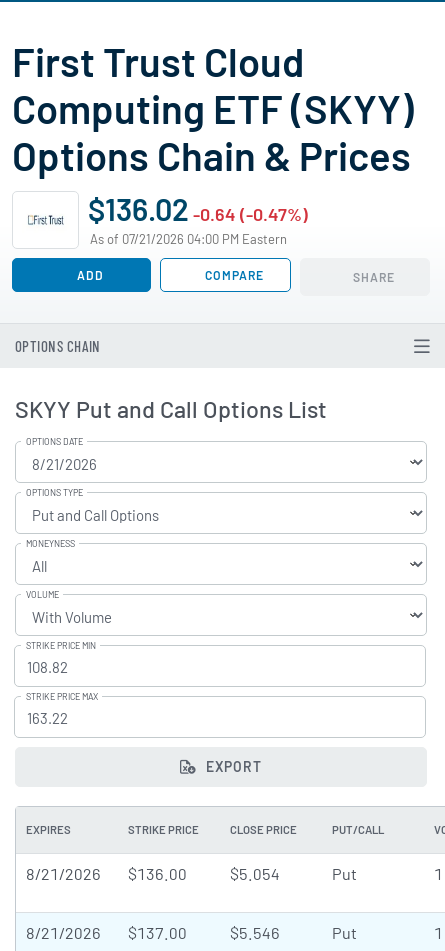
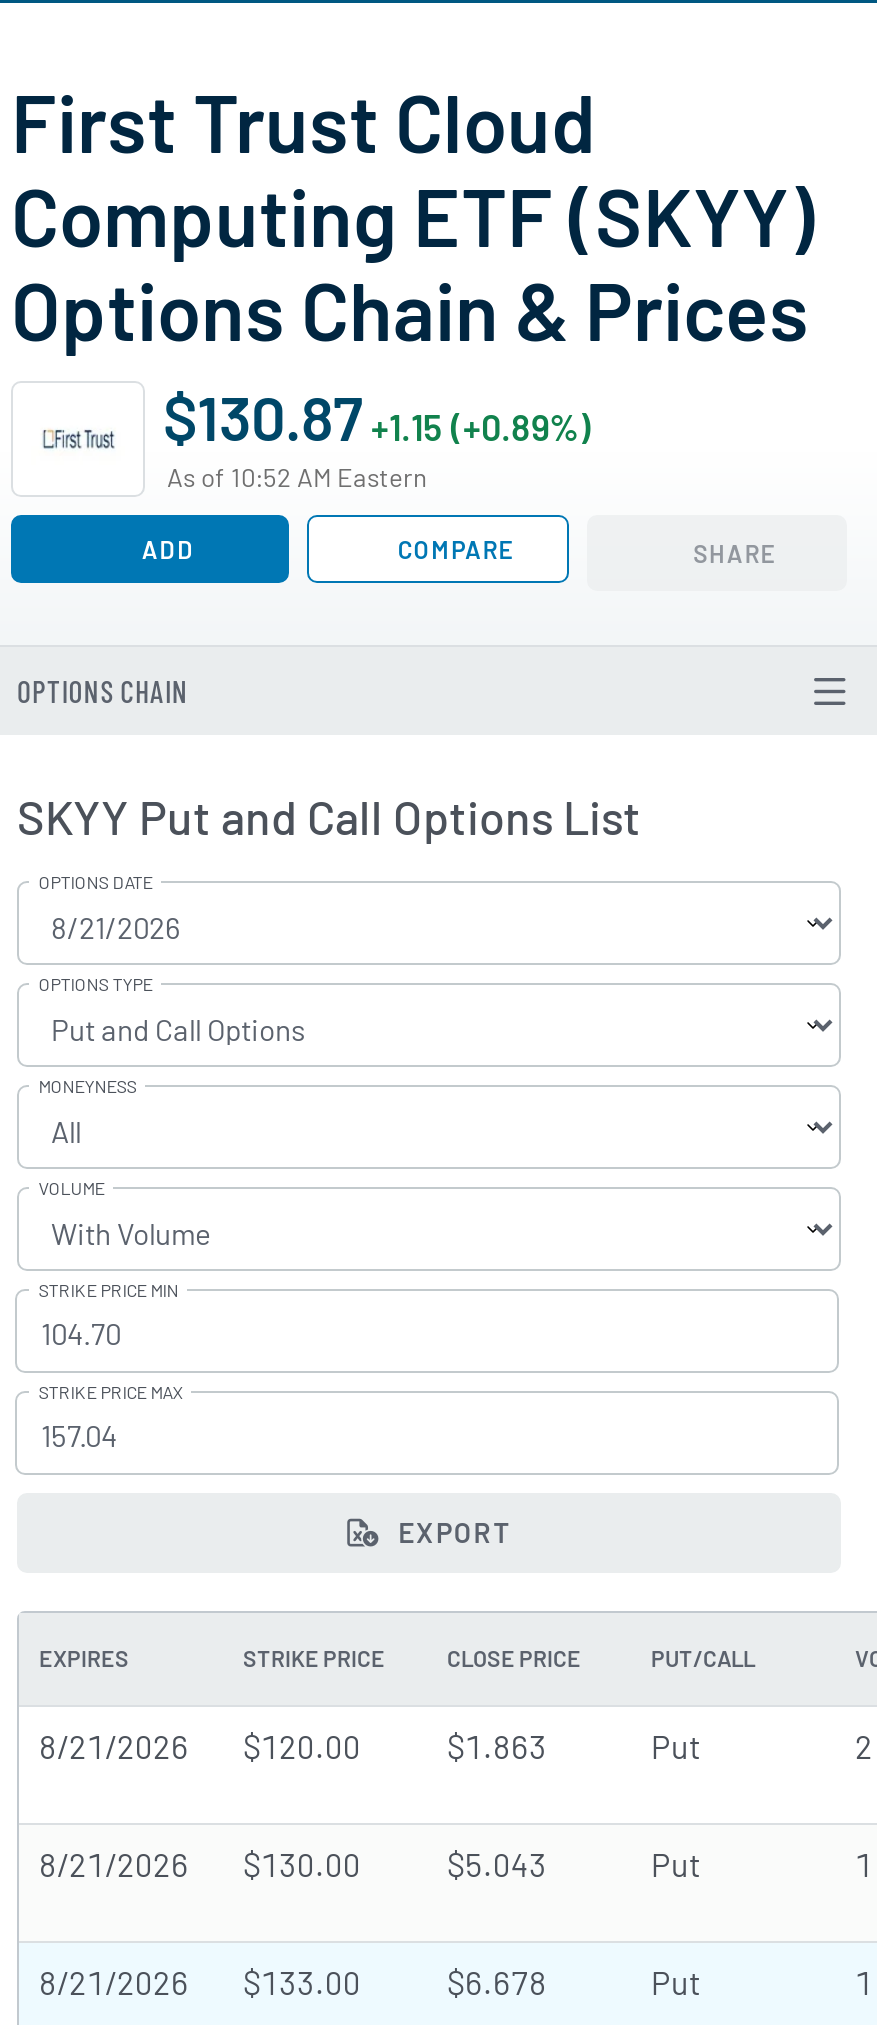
[88,190,308,247] $136.02 -0.64 (-0.47%) | As of 07/21/2026 04:00 PM Eastern -> [163,379,591,493] $130.87 +1.15 (+0.89%) | As of 10:52 AM Eastern
[128,864,280,883] $136.00 | $5.054 -> [39,1727,873,1883] $120.00 | $1.863 | Put | 2 | 8/21/2026 | $130.00 | $5.043
[26,923,187,942] 8/21/2026 $137.00 -> [39,1963,361,2001] 8/21/2026 $133.00
[230,923,280,942] $5.546 -> [447,1963,547,2001] $6.678

